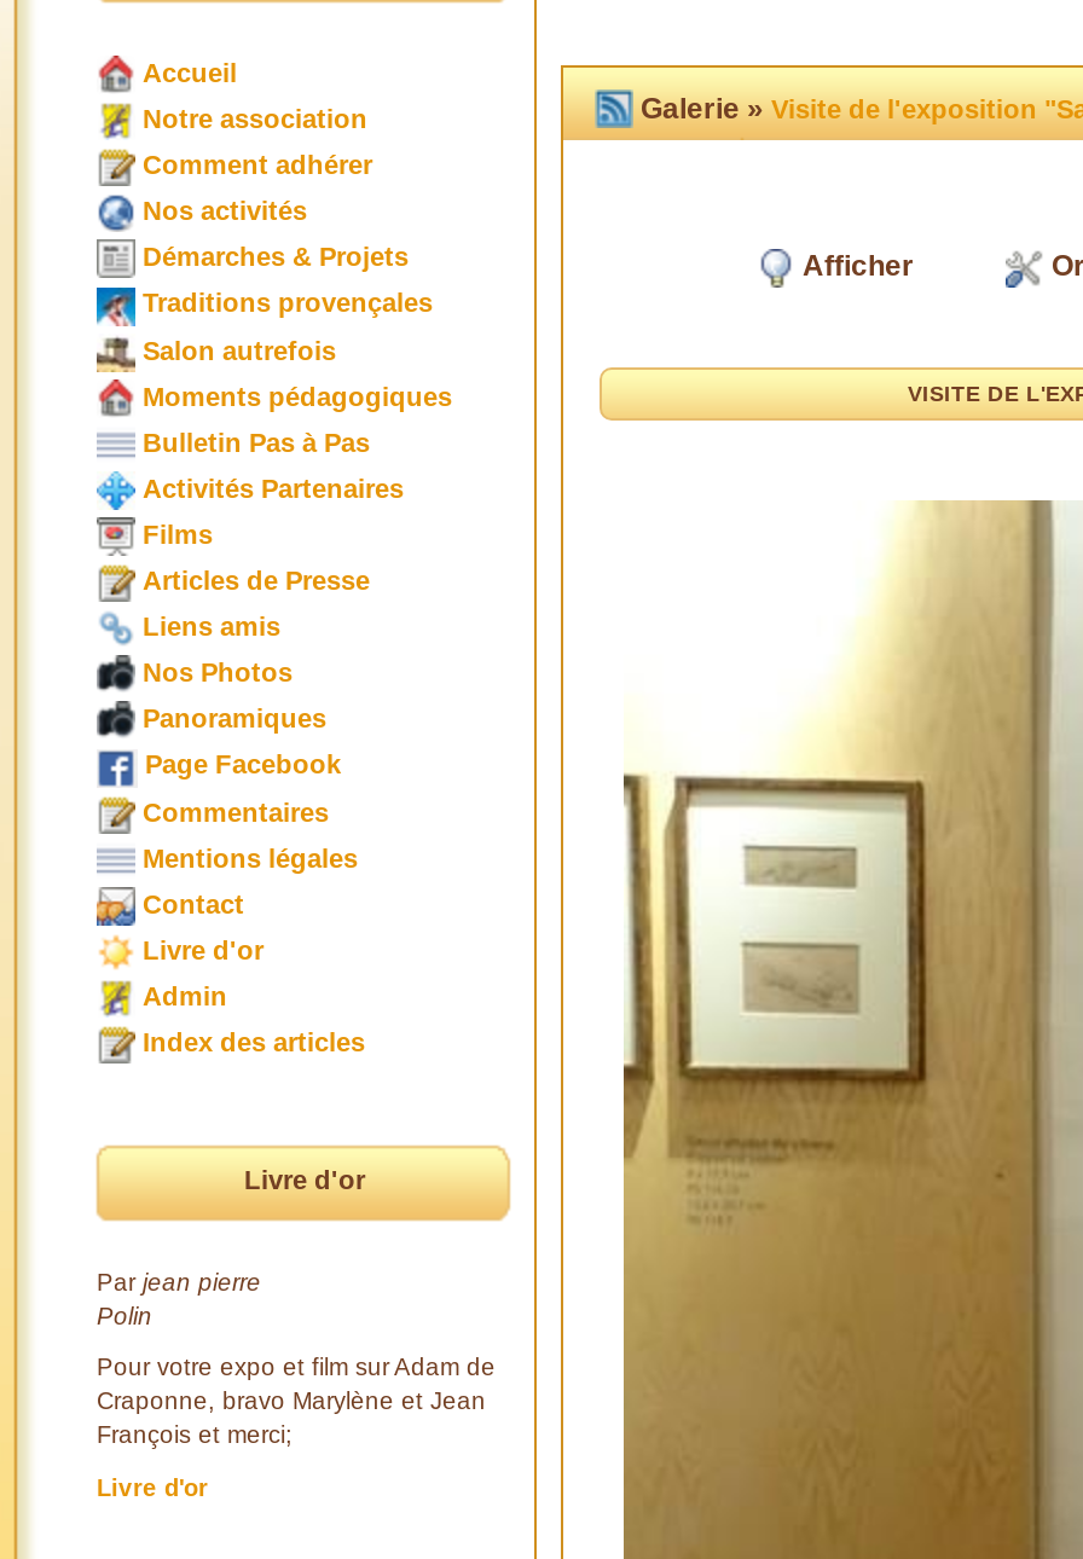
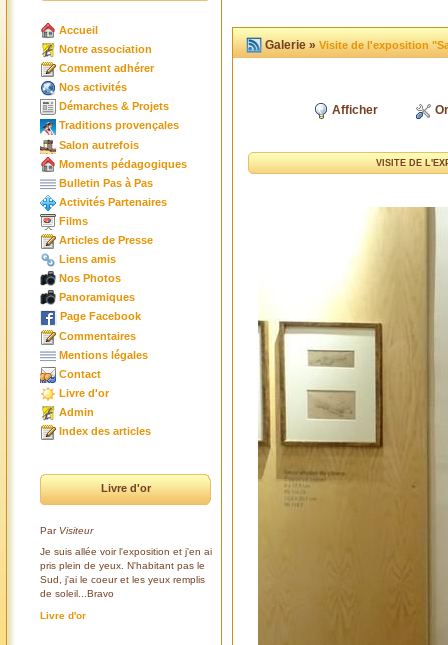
[97,1269,261,1330] Par jean pierre | Polin -> [40,525,93,536] Par Visiteur
[97,1354,496,1448] Pour votre expo et film sur Adam de | Craponne, bravo Marylène et Jean | François et merci; -> [40,546,212,599] Je suis allée voir l'exposition et j'en ai | pris plein de yeux. N'habitant pas le | Sud, j'ai le coeur et les yeux remplis | de soleil...Bravo

